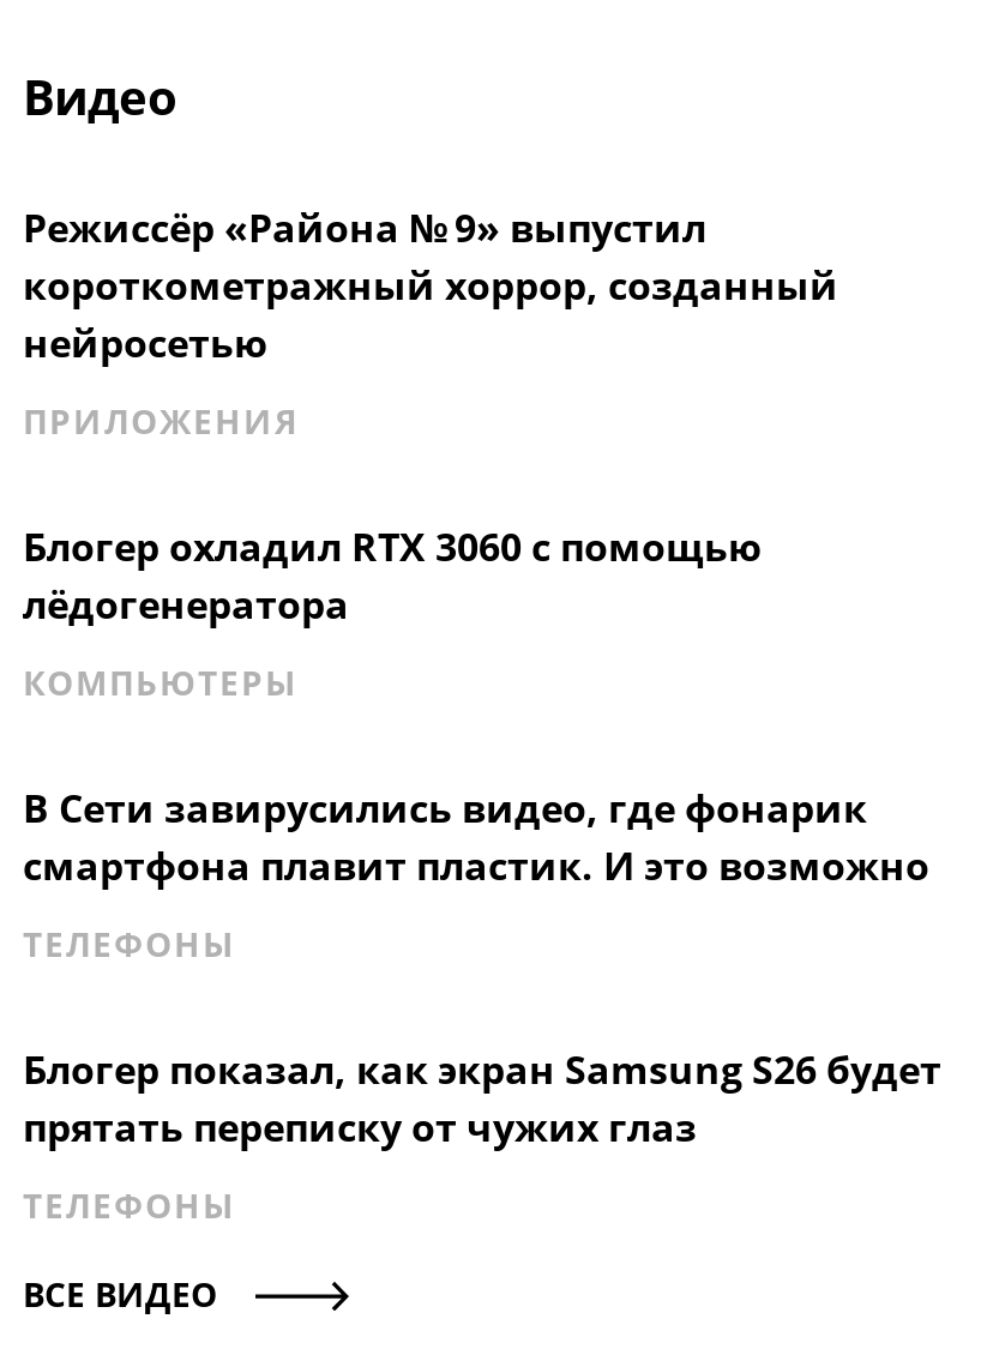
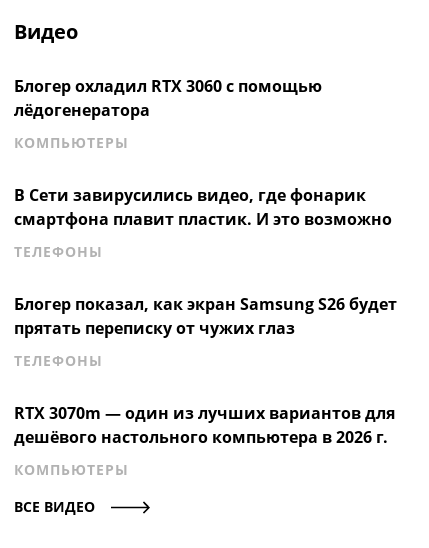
[23,201,838,444] Режиссёр «Района № 9» выпустил | короткометражный хоррор, созданный | нейросетью | ПРИЛОЖЕНИЯ -> none
moved [23,520,929,1228] -> [14,75,392,370]: Блогер охладил RTX 3060 с помощью | лёдогенератора | КОМПЬЮТЕРЫ | В Сети завирусились видео, где фонарик | смартфона плавит пластик. И это возможно | ТЕЛЕФОНЫ | прятать переписку от чужих глаз | ТЕЛЕФОНЫ
none -> [14,402,395,479] RTX 3070m — один из лучших вариантов для | дешёвого настольного компьютера в 2026 г. | КОМПЬЮТЕРЫ

